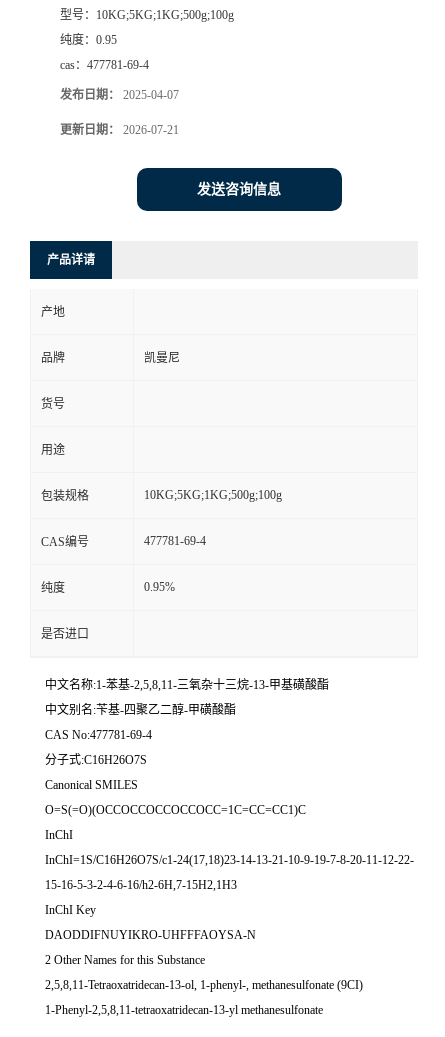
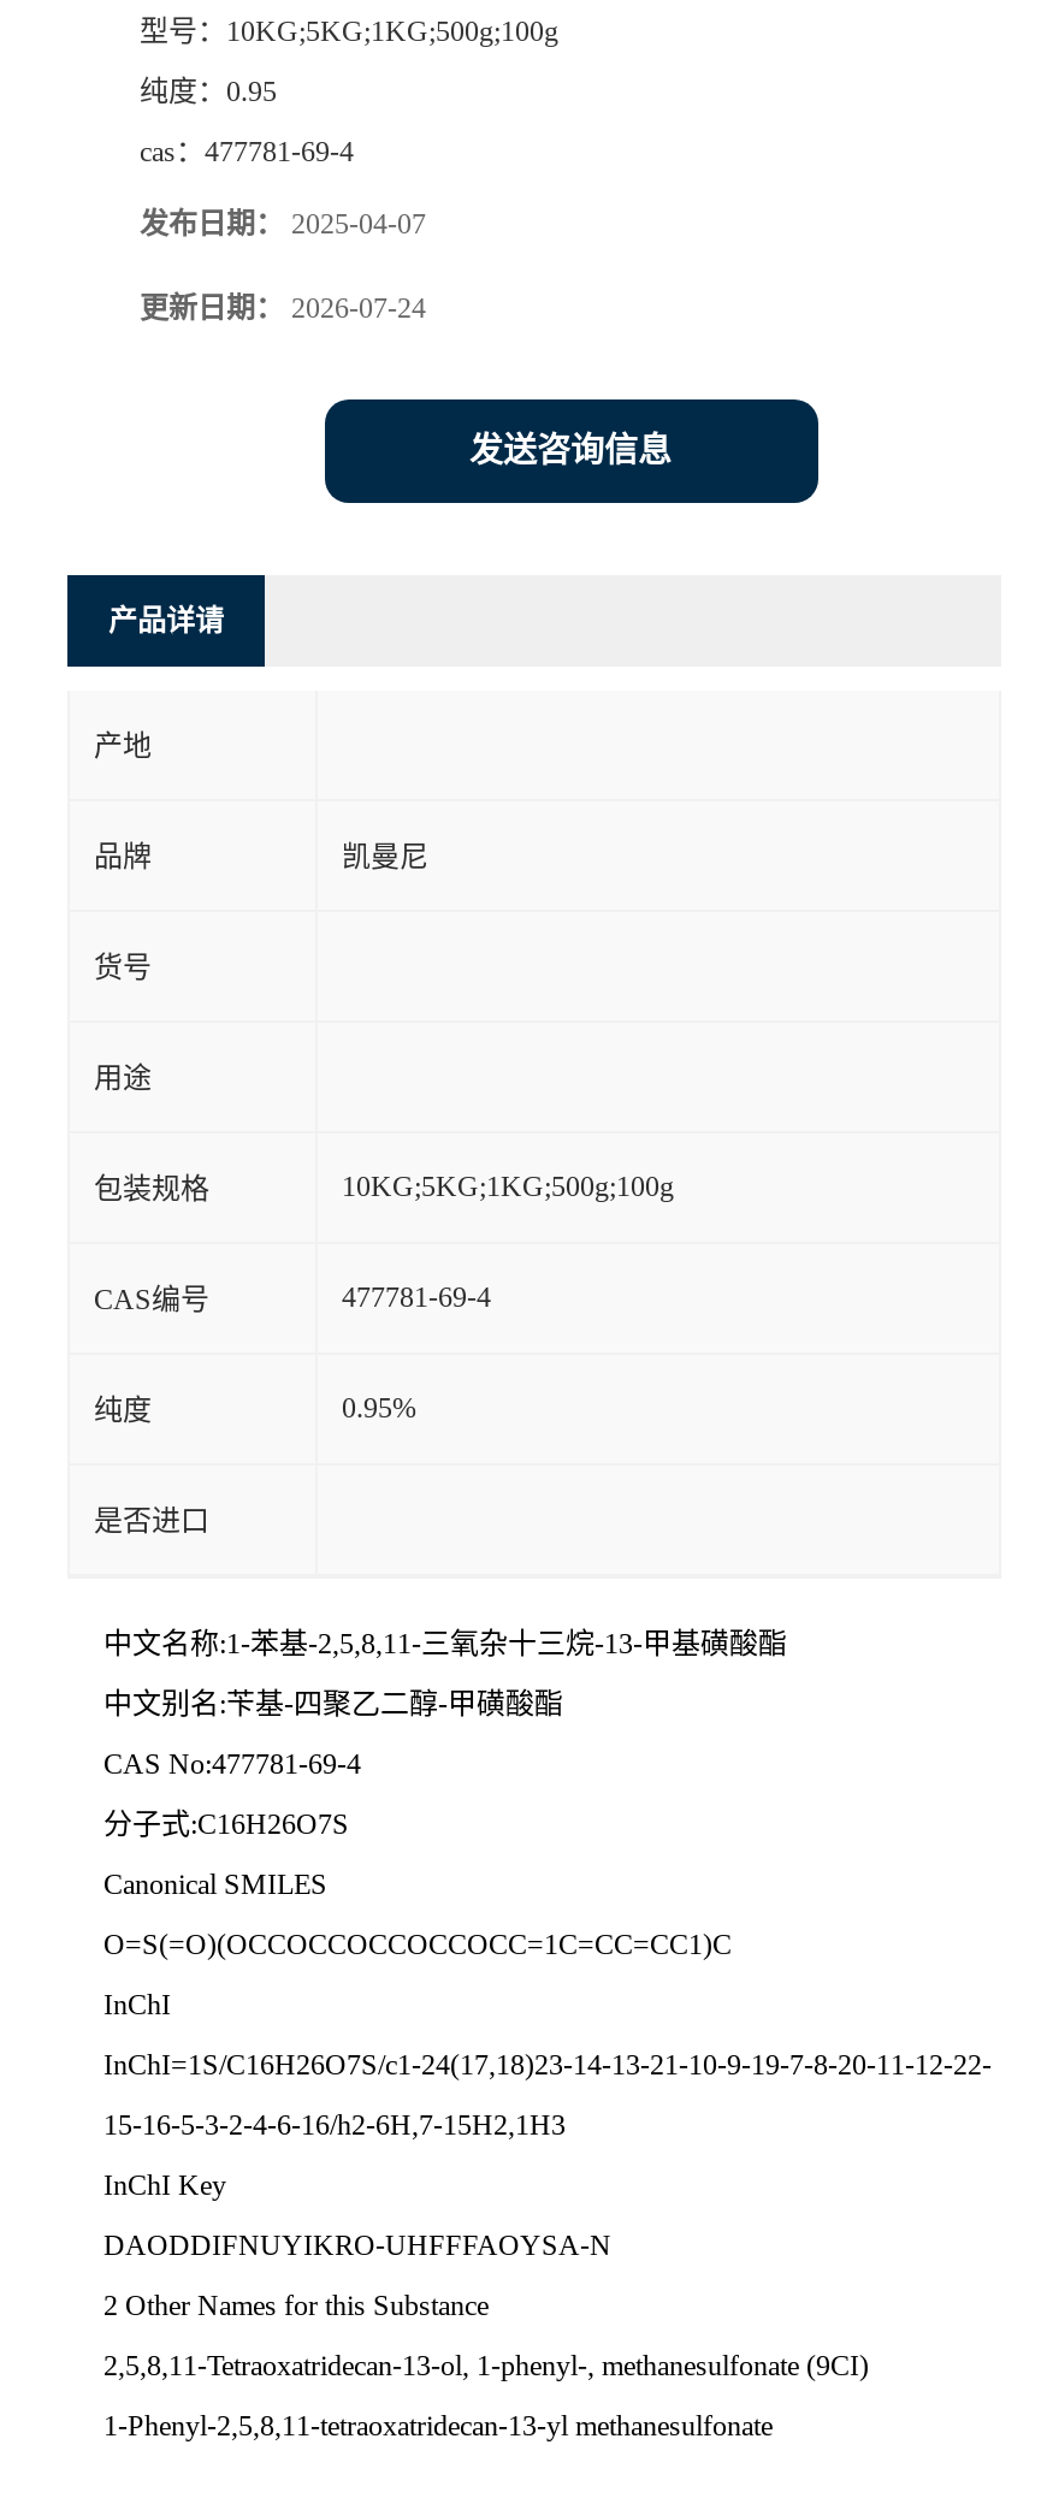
[60,123,179,137] 更新日期：2026-07-21 -> [140,290,426,324] 更新日期：2026-07-24

